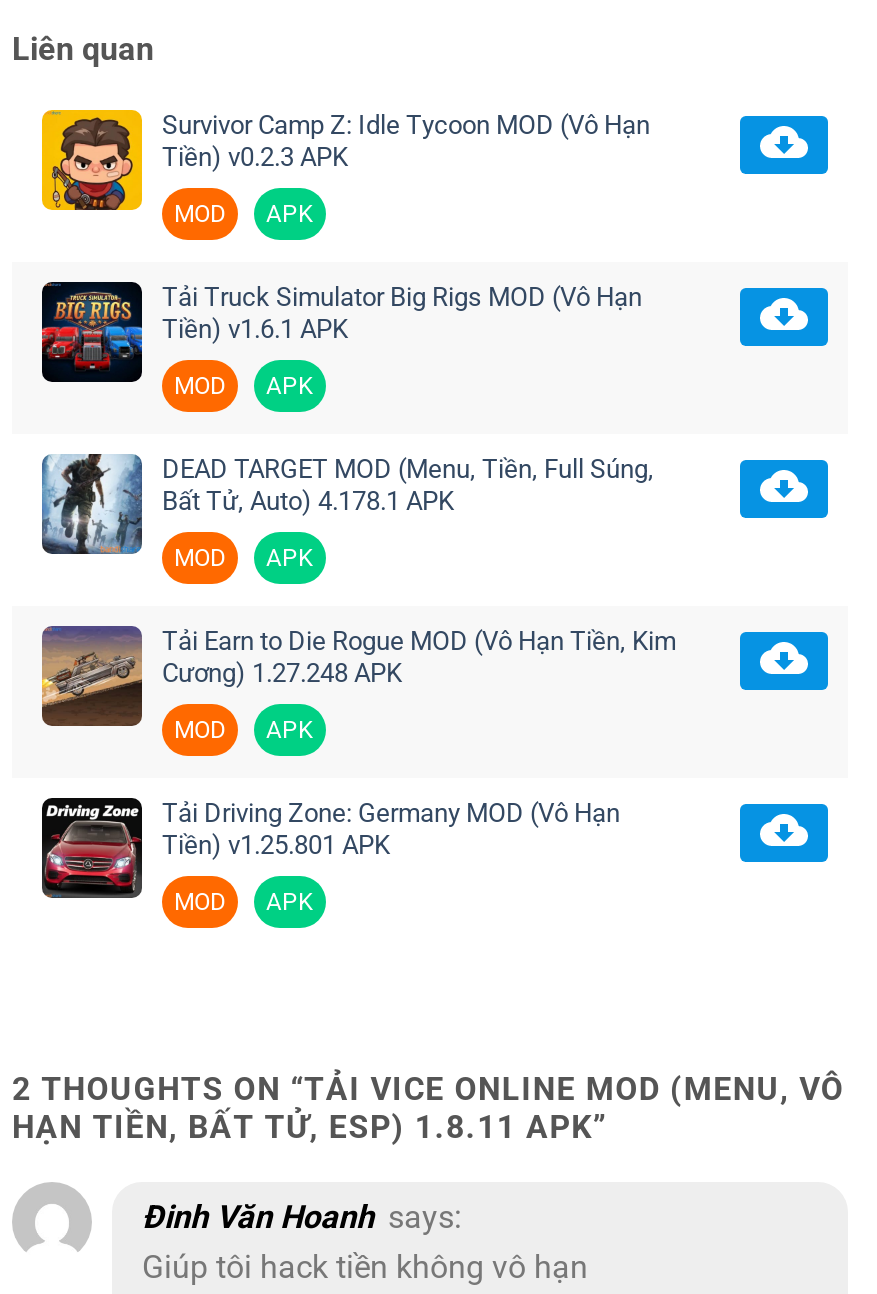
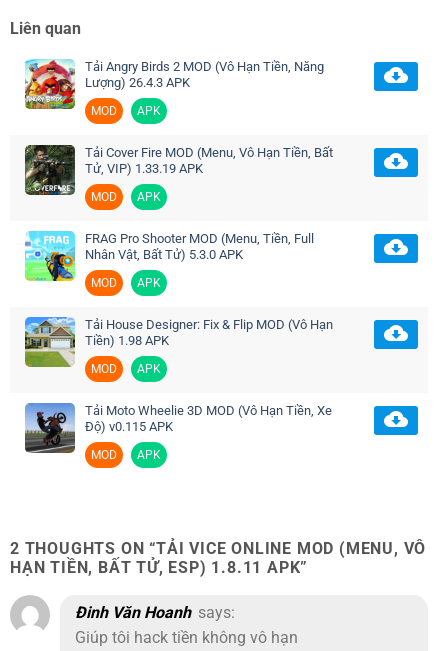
[40,108,650,212] [image] | Survivor Camp Z: Idle Tycoon MOD (Vô Hạn | Tiền) v0.2.3 APK -> [24,58,324,110] [image] | Tải Angry Birds 2 MOD (Vô Hạn Tiền, Năng | Lượng) 26.4.3 APK
[40,281,642,382] [image] | Tải Truck Simulator Big Rigs MOD (Vô Hạn | Tiền) v1.6.1 APK -> [24,145,333,196] [image] | Tải Cover Fire MOD (Menu, Vô Hạn Tiền, Bất | Tử, VIP) 1.33.19 APK
[40,452,654,556] [image] | DEAD TARGET MOD (Menu, Tiền, Full Súng, | Bất Tử, Auto) 4.178.1 APK -> [24,230,314,282] [image] | FRAG Pro Shooter MOD (Menu, Tiền, Full | Nhân Vật, Bất Tử) 5.3.0 APK
[40,624,676,728] [image] | Tải Earn to Die Rogue MOD (Vô Hạn Tiền, Kim | Cương) 1.27.248 APK -> [24,316,333,368] [image] | Tải House Designer: Fix & Flip MOD (Vô Hạn | Tiền) 1.98 APK
[40,796,620,898] [image] | Tải Driving Zone: Germany MOD (Vô Hạn | Tiền) v1.25.801 APK -> [25,402,332,453] [image] | Tải Moto Wheelie 3D MOD (Vô Hạn Tiền, Xe | Độ) v0.115 APK

